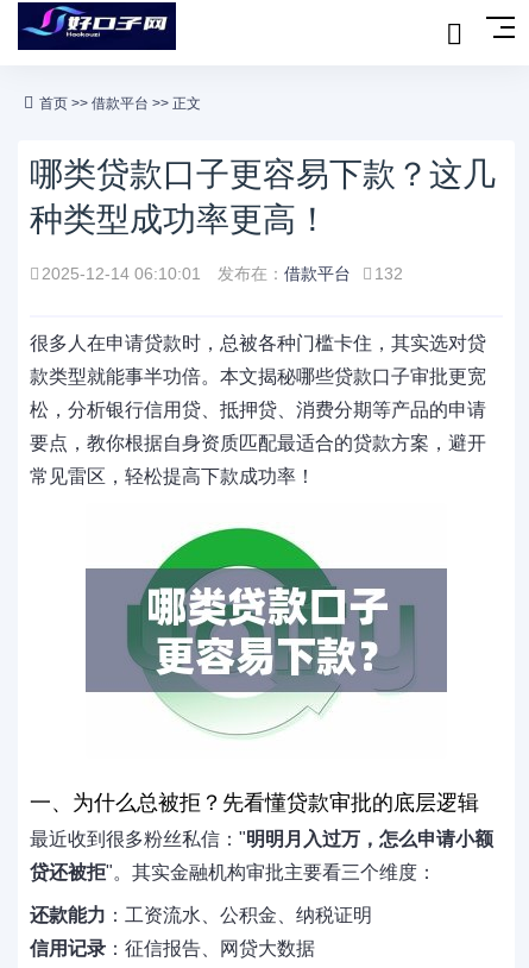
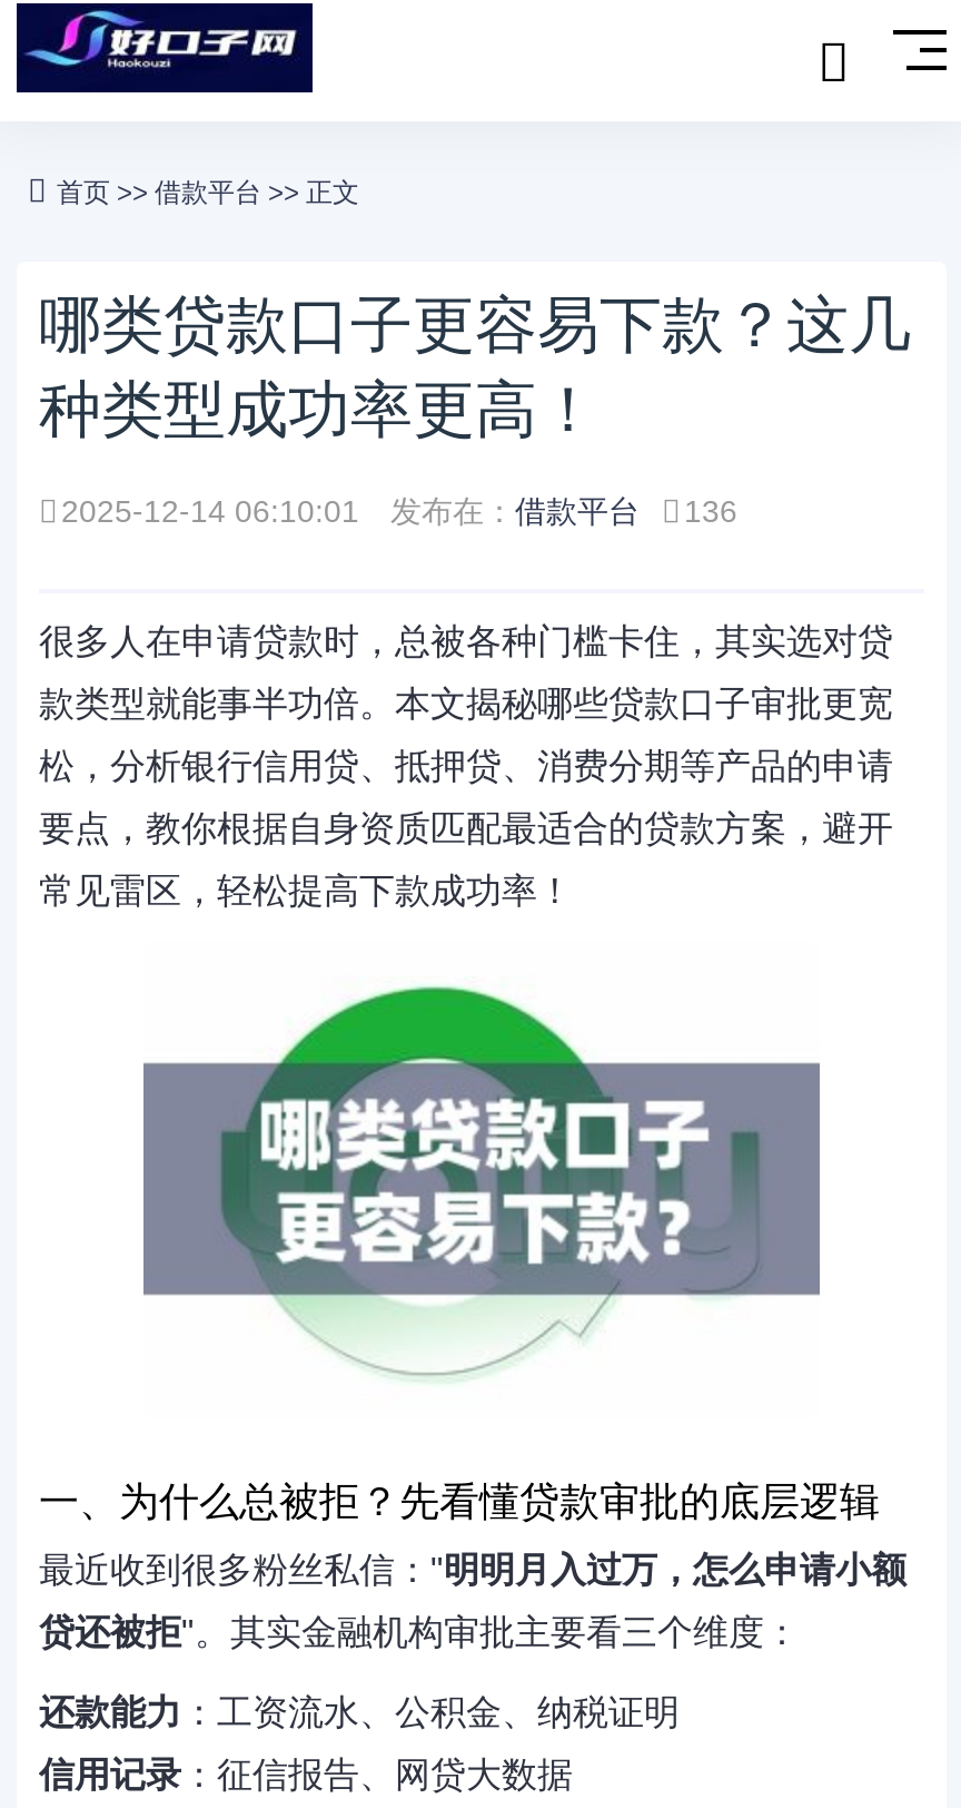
[42,264,403,283] 2025-12-14 06:10:01 发布在：借款平台 132 -> [61,493,737,529] 2025-12-14 06:10:01 发布在：借款平台 136

